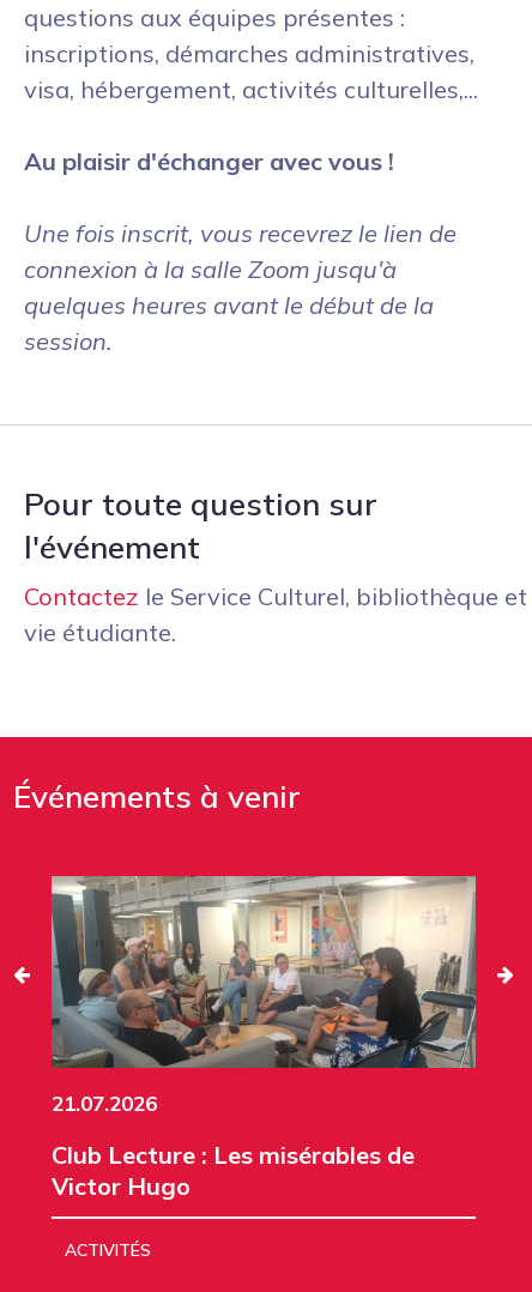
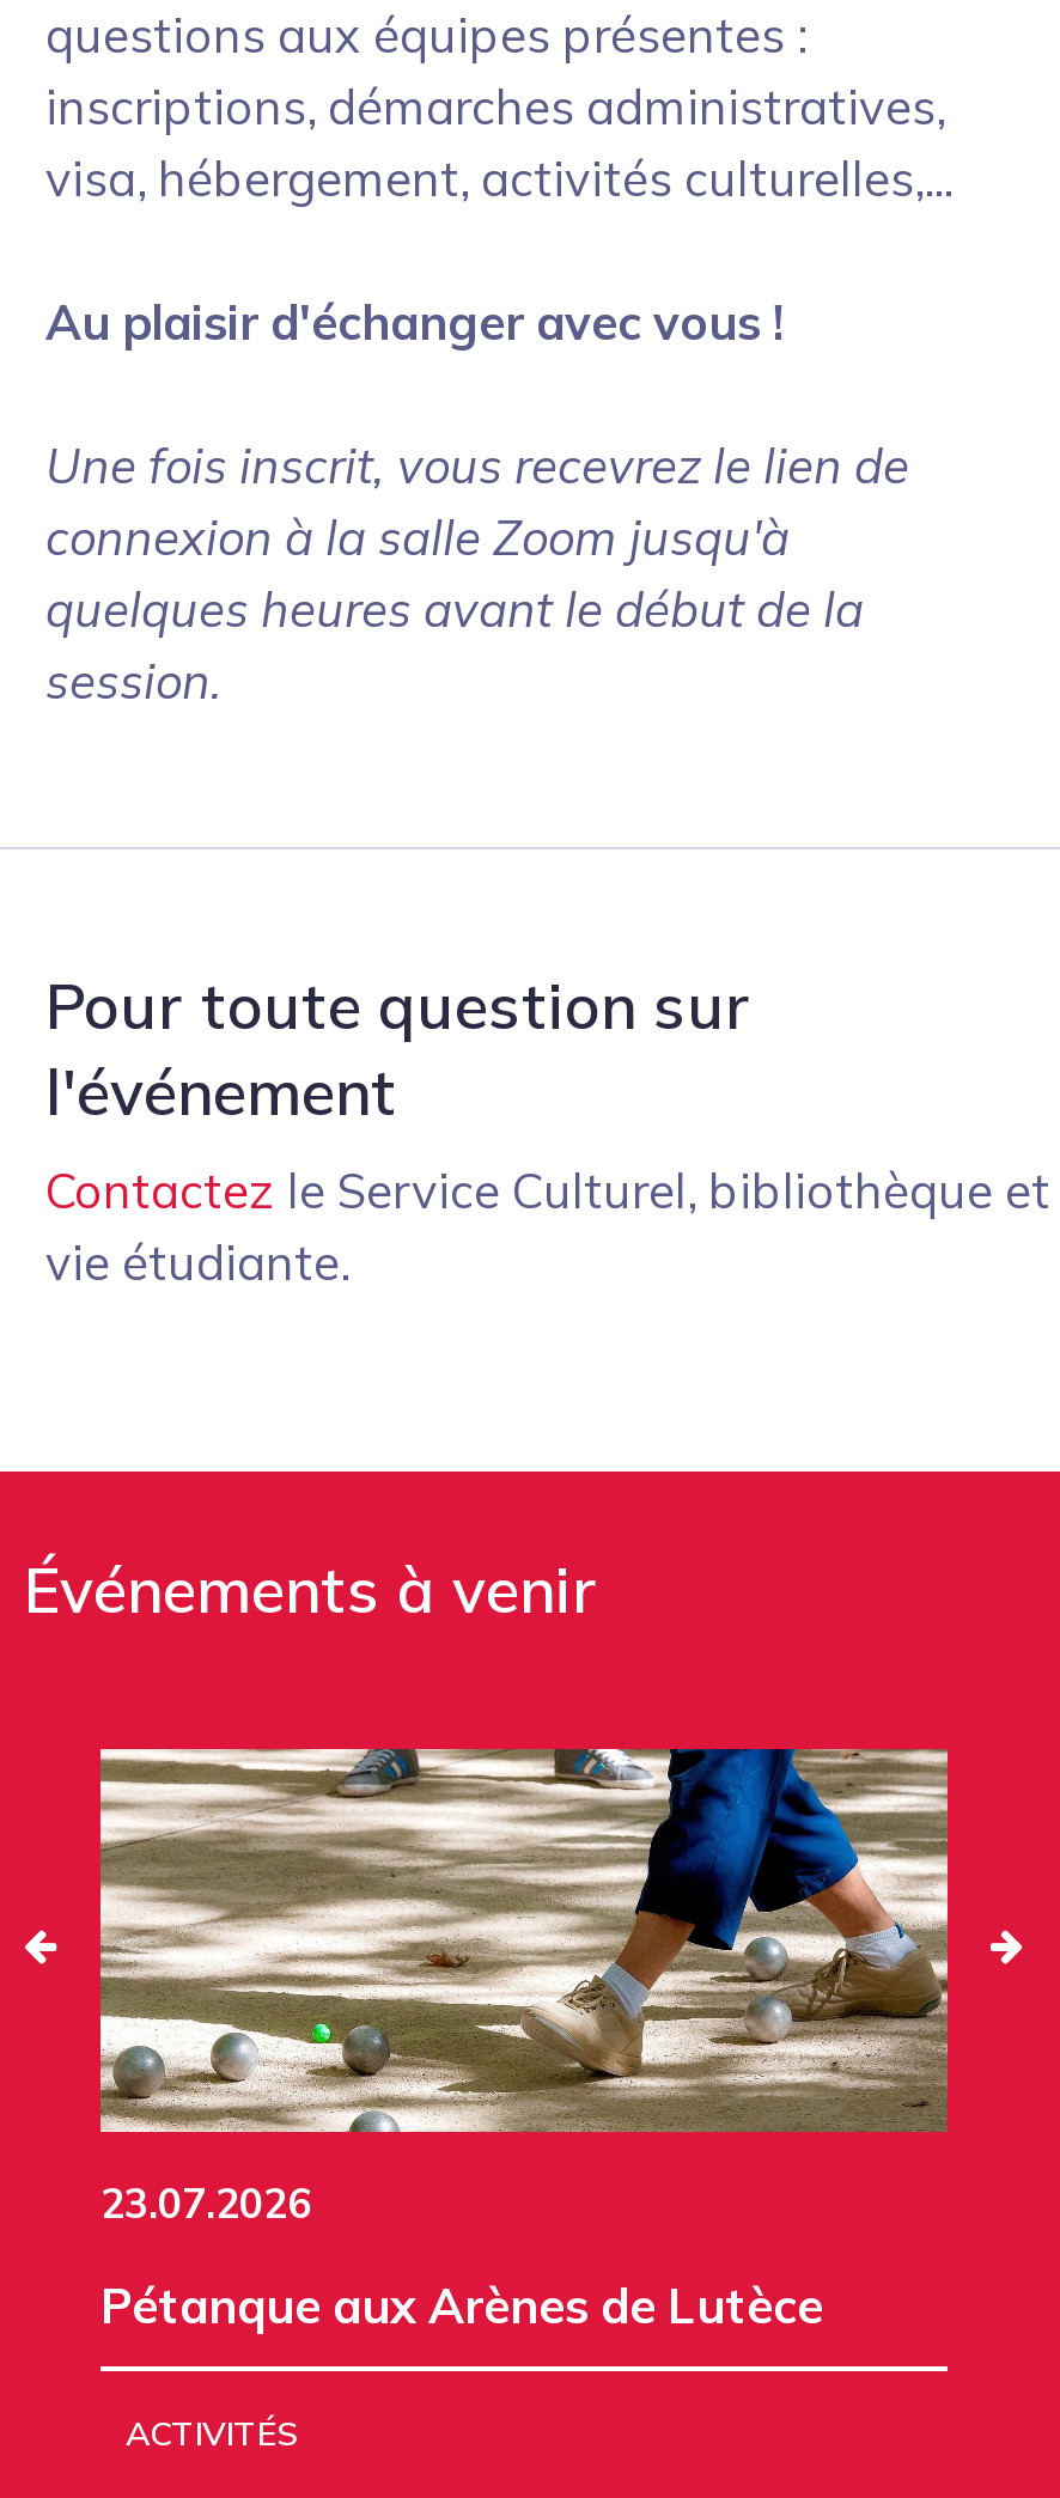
[50,875,477,1116] [image] | 21.07.2026 -> [98,1747,950,2229] [image] | 23.07.2026
[52,1140,415,1202] Club Lecture : Les misérables de | Victor Hugo -> [100,2277,823,2336] Pétanque aux Arènes de Lutèce

